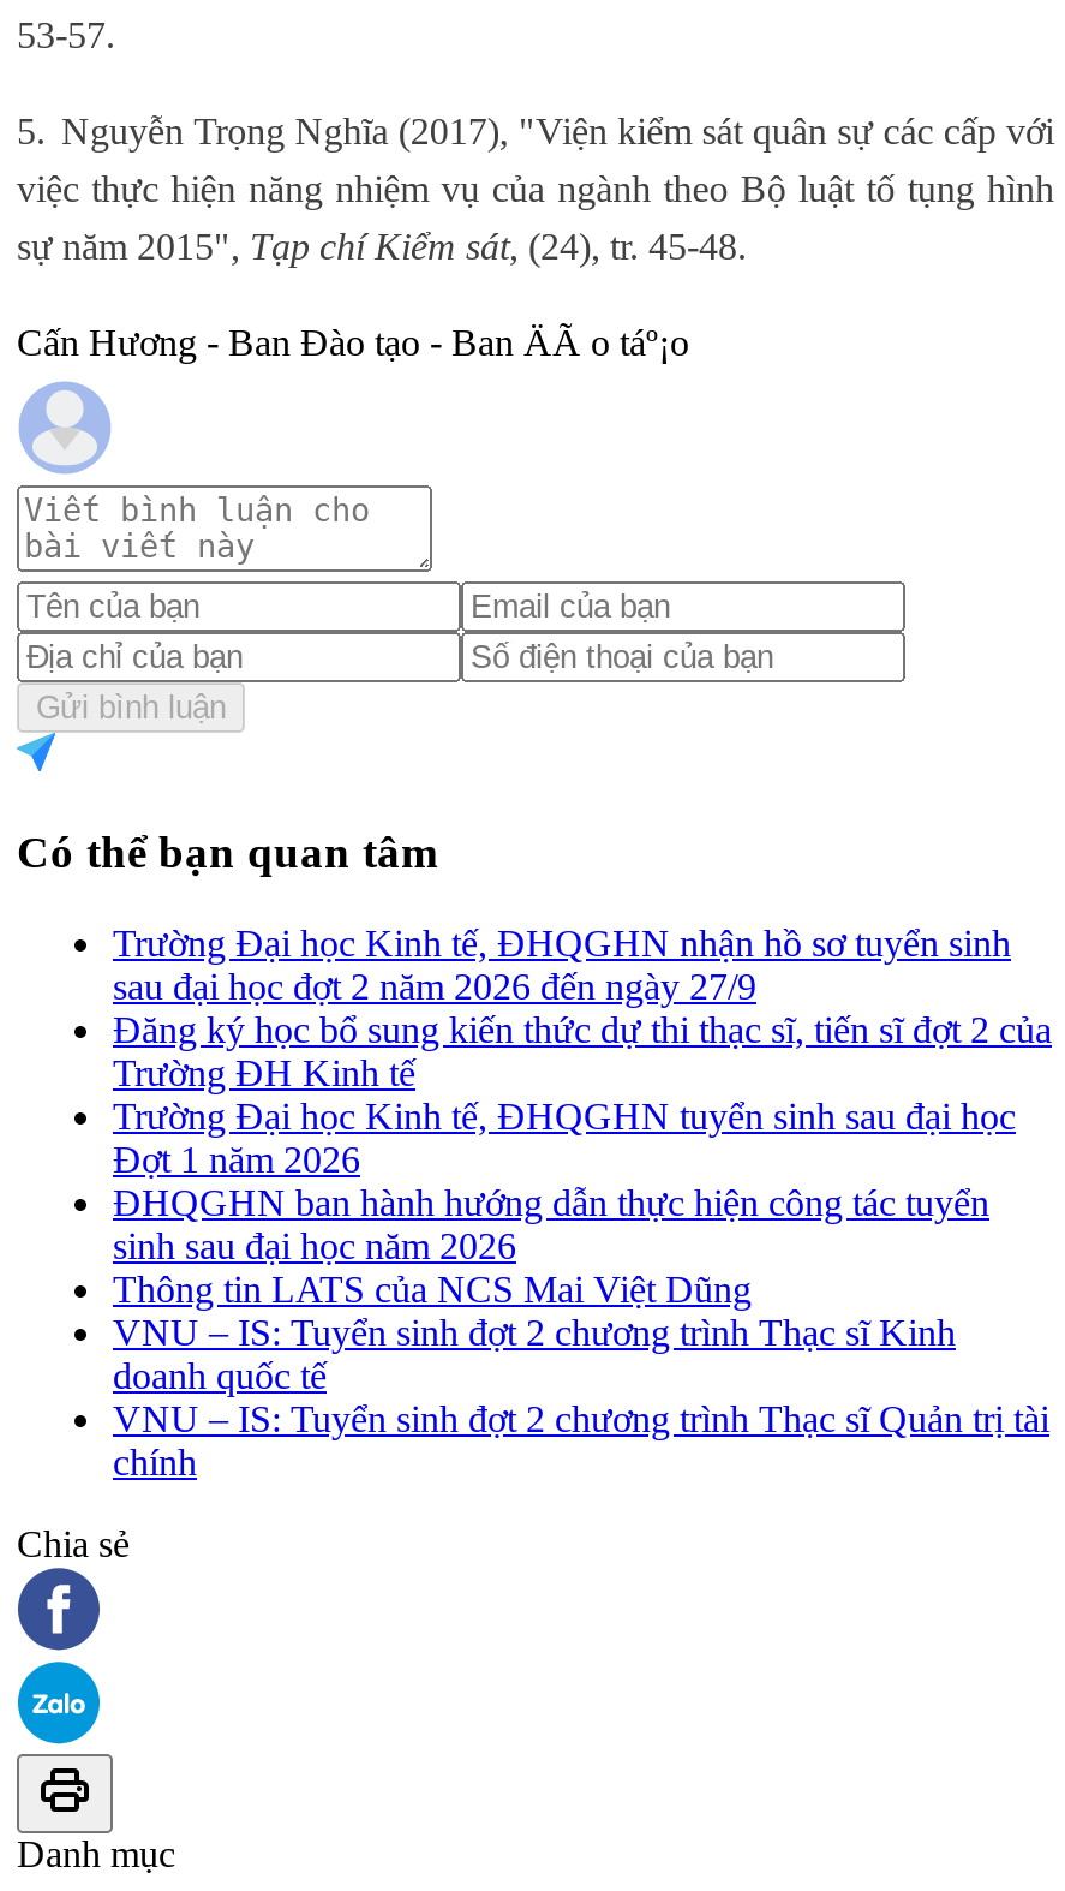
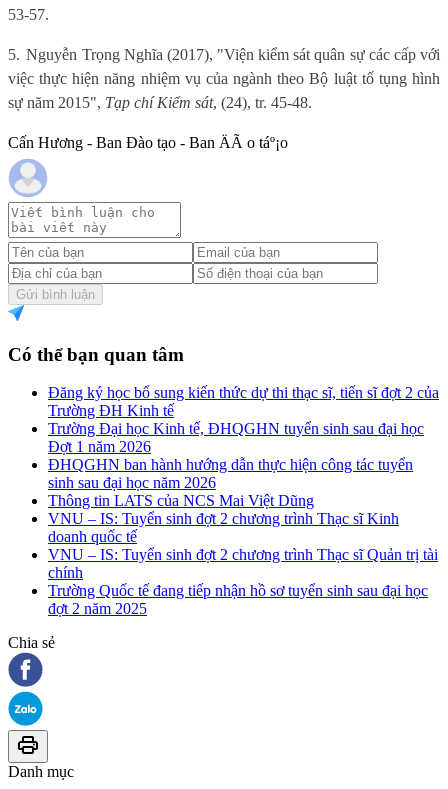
[113,923,1011,1007] Trường Đại học Kinh tế, ĐHQGHN nhận hồ sơ tuyển sinh | sau đại học đợt 2 năm 2026 đến ngày 27/9 -> none
moved [113,1010,1052,1483] -> [48,384,439,581]: Đăng ký học bổ sung kiến thức dự thi thạc sĩ, tiến sĩ đợt 2 của | Trường ĐH Kinh tế | Trường Đại học Kinh tế, ĐHQGHN tuyển sinh sau đại học | ... | VNU – IS: Tuyển sinh đợt 2 chương trình Thạc sĩ Quản trị tài | chính
none -> [48,582,428,617] Trường Quốc tế đang tiếp nhận hồ sơ tuyển sinh sau đại học | đợt 2 năm 2025

